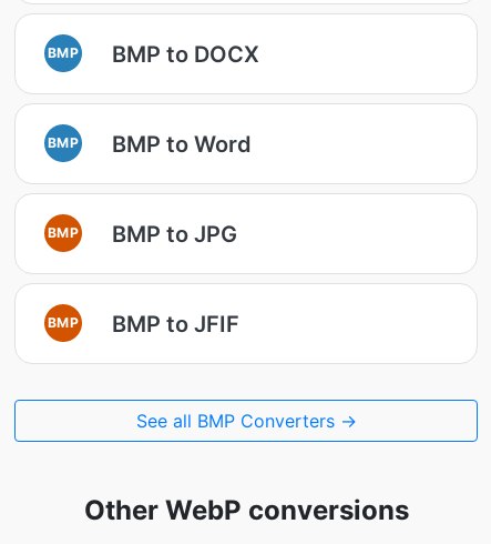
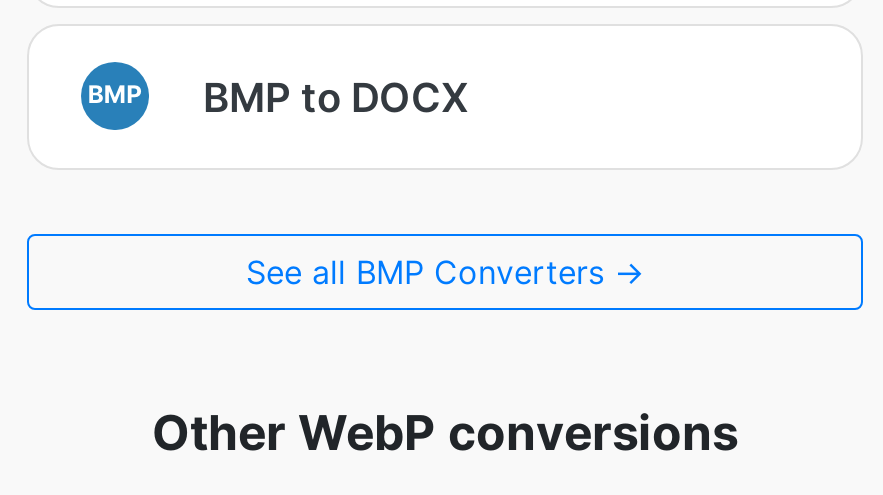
[48,130,252,337] BMP | BMP to Word | BMP | BMP to JPG | BMP | BMP to JFIF -> none

